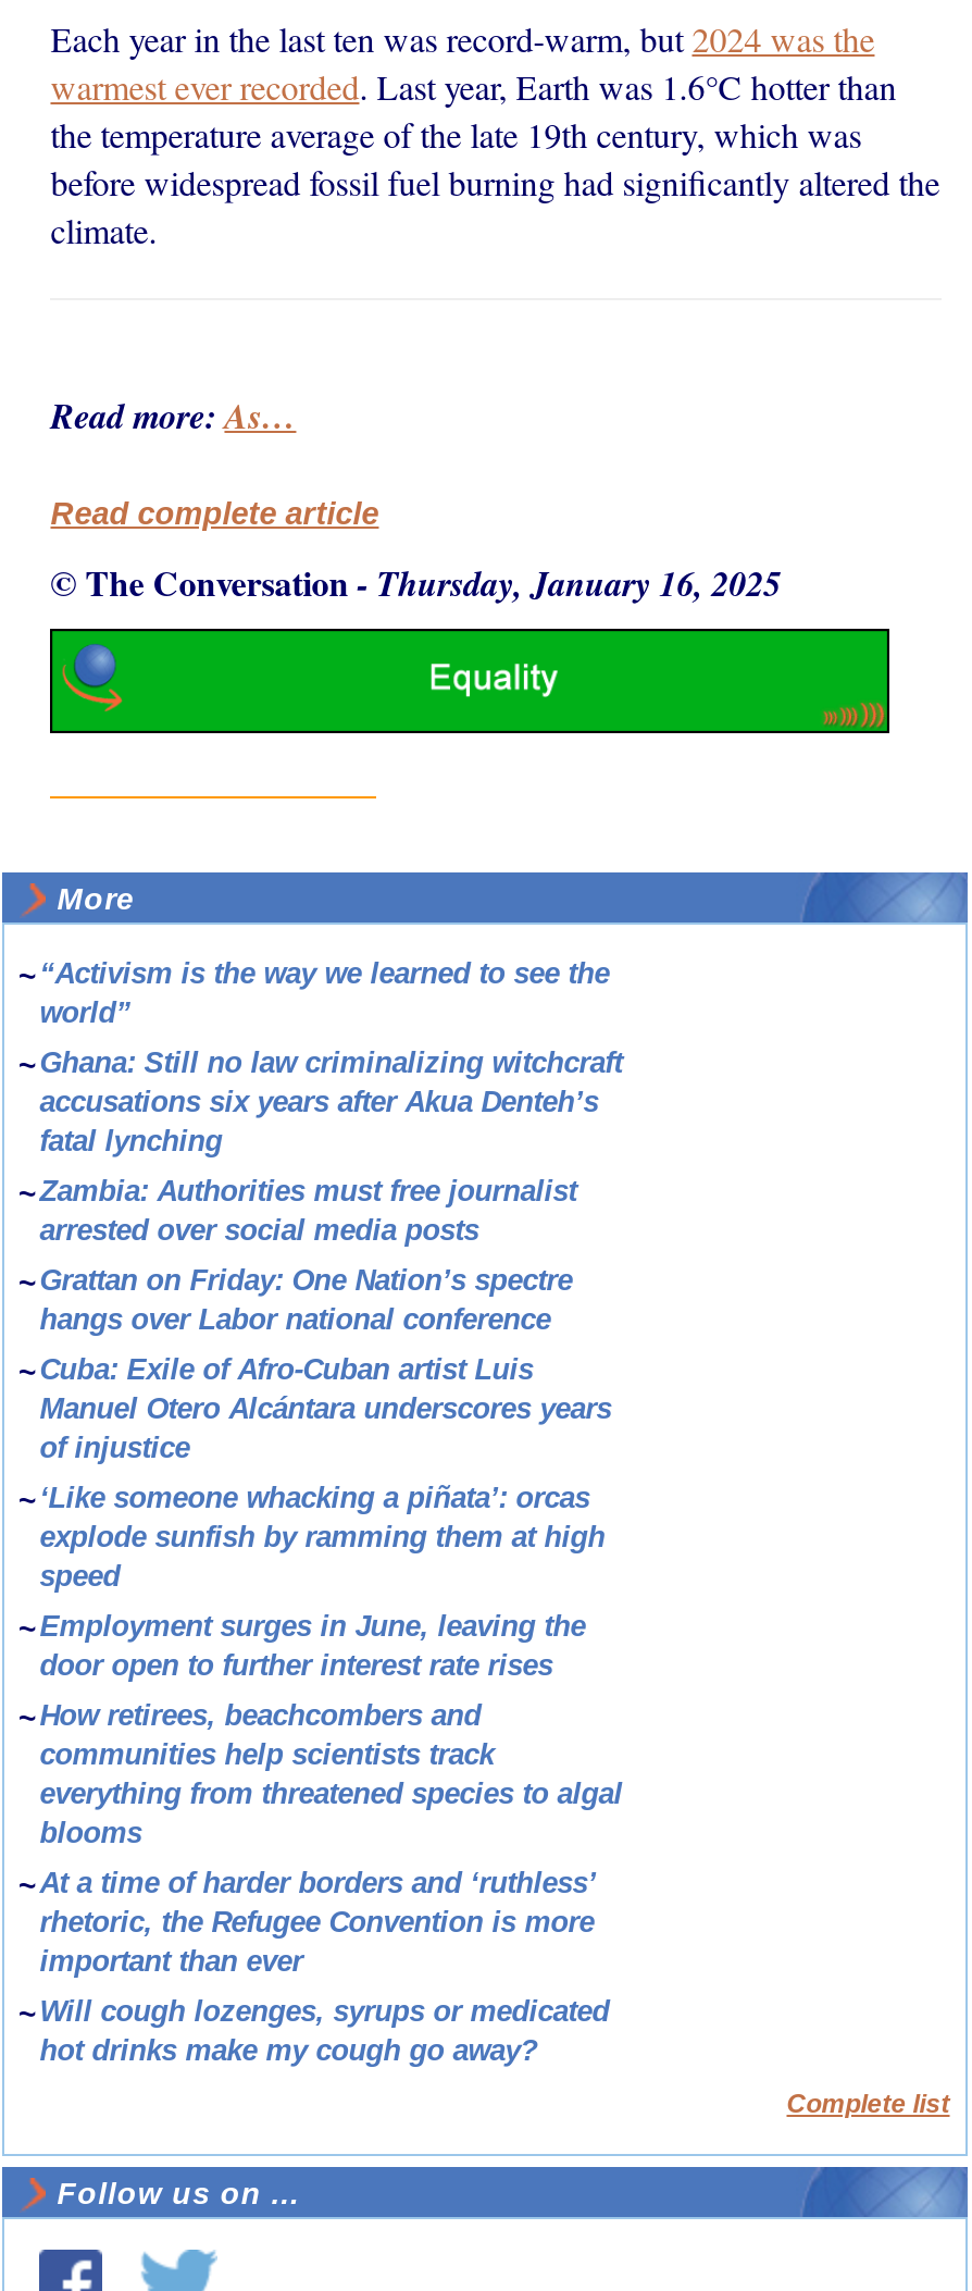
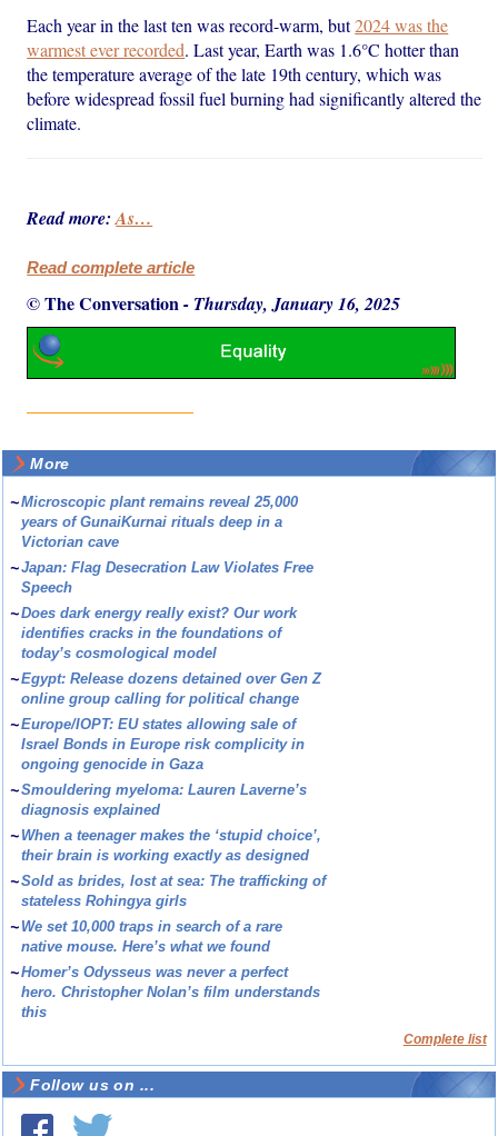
[18,956,609,1028] ~ “Activism is the way we learned to see the | world” -> [10,494,298,551] ~ Microscopic plant remains reveal 25,000 | years of GunaiKurnai rituals deep in a | Victorian cave
[18,1045,622,1156] ~ Ghana: Still no law criminalizing witchcraft | accusations six years after Akua Denteh’s | fatal lynching -> [10,560,314,596] ~ Japan: Flag Desecration Law Violates Free | Speech
[18,1174,577,1246] ~ Zambia: Authorities must free journalist | arrested over social media posts -> [10,605,297,662] ~ Does dark energy really exist? Our work | identifies cracks in the foundations of | today’s cosmological model
[18,1263,572,1335] ~ Grattan on Friday: One Nation’s spectre | hangs over Labor national conference -> [10,671,321,707] ~ Egypt: Release dozens detained over Gen Z | online group calling for political change
[18,1352,611,1463] ~ Cuba: Exile of Afro-Cuban artist Luis | Manuel Otero Alcántara underscores years | of injustice -> [10,716,305,773] ~ Europe/IOPT: EU states allowing sale of | Israel Bonds in Europe risk complicity in | ongoing genocide in Gaza
[18,1481,605,1592] ~ ‘Like someone whacking a piñata’: orcas | explode sunfish by ramming them at high | speed -> [10,782,307,819] ~ Smouldering myeloma: Lauren Laverne’s | diagnosis explained
[18,1609,585,1681] ~ Employment surges in June, leaving the | door open to further interest rate rises -> [10,828,321,864] ~ When a teenager makes the ‘stupid choice’, | their brain is working exactly as designed
[18,1698,622,1848] ~ How retirees, beachcombers and | communities help scientists track | everything from threatened species to algal | blooms -> [10,873,326,910] ~ Sold as brides, lost at sea: The trafficking of | stateless Rohingya girls
[18,1866,596,1977] ~ At a time of harder borders and ‘ruthless’ | rhetoric, the Refugee Convention is more | important than ever -> [10,919,283,955] ~ We set 10,000 traps in search of a rare | native mouse. Here’s what we found
[18,1994,609,2066] ~ Will cough lozenges, syrups or medicated | hot drinks make my cough go away? -> [10,964,320,1021] ~ Homer’s Odysseus was never a perfect | hero. Christopher Nolan’s film understands | this

